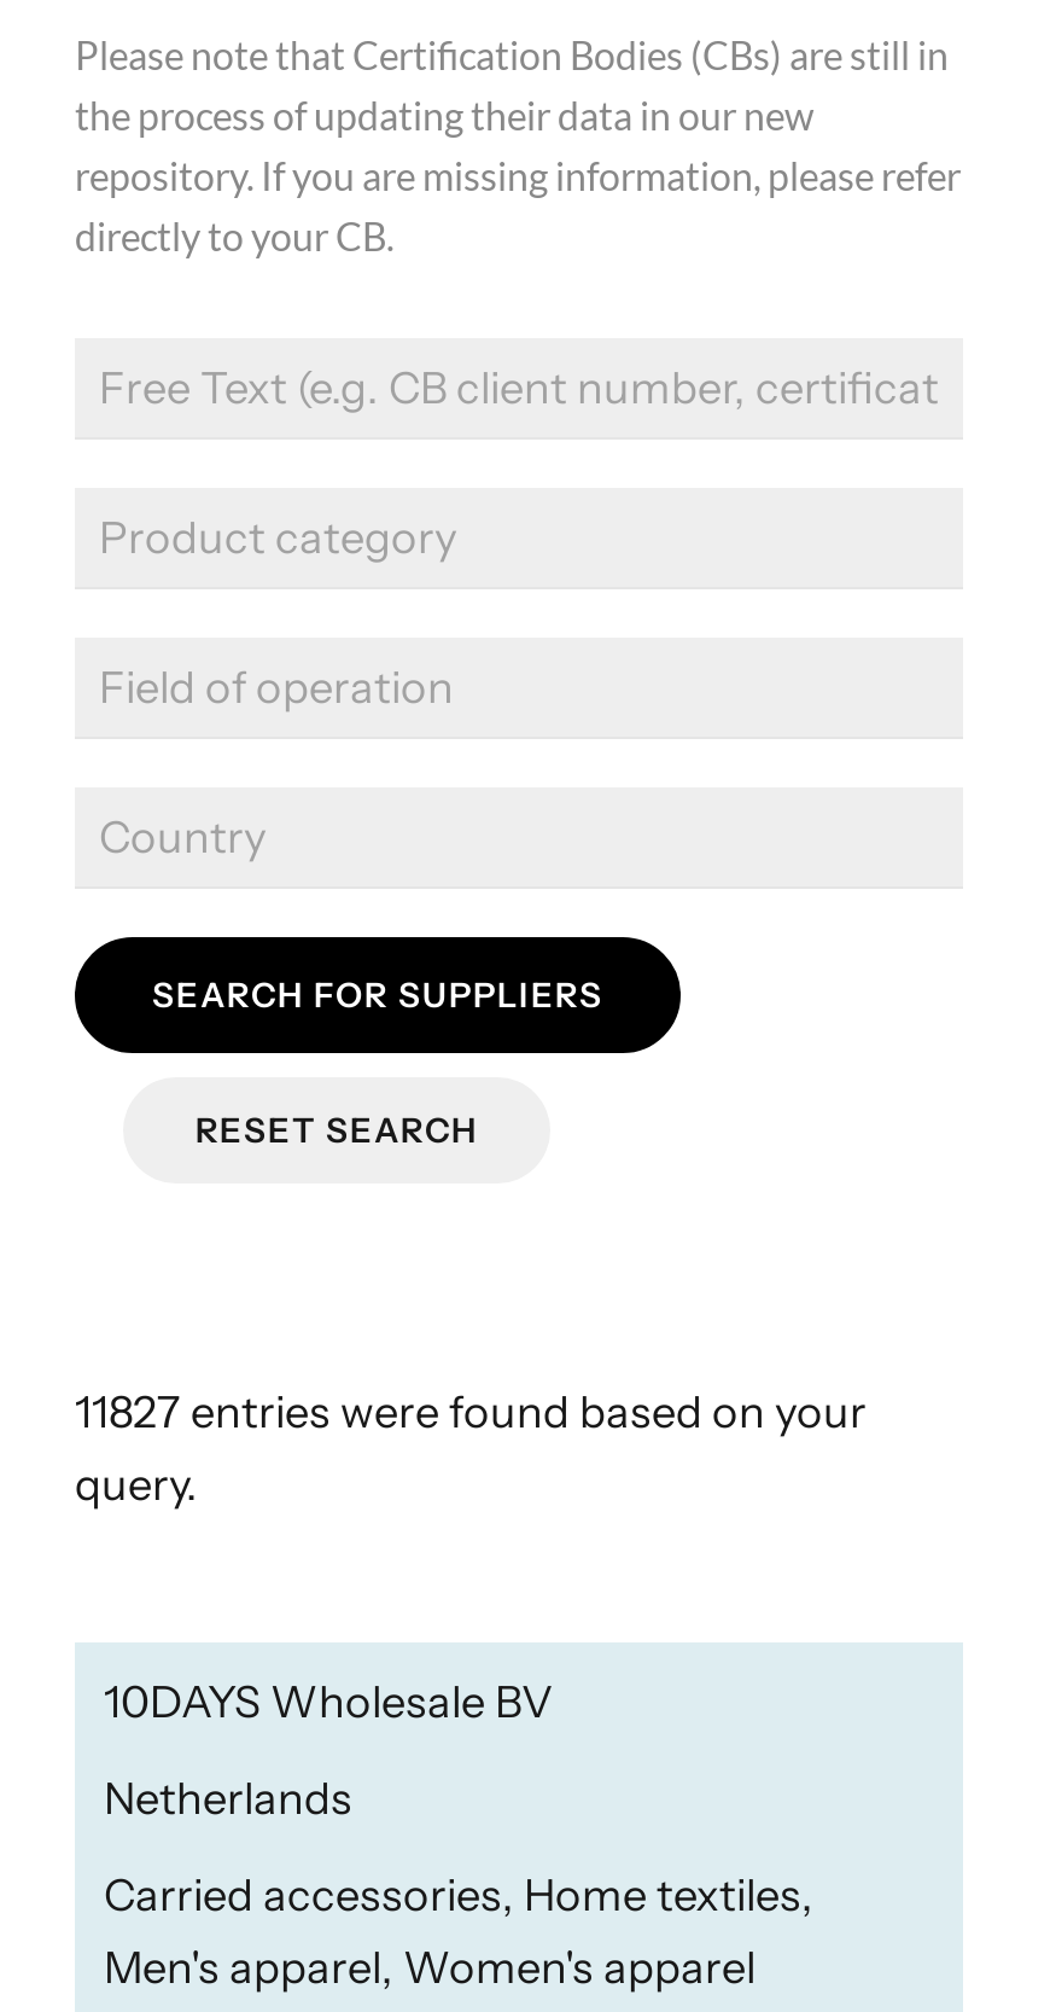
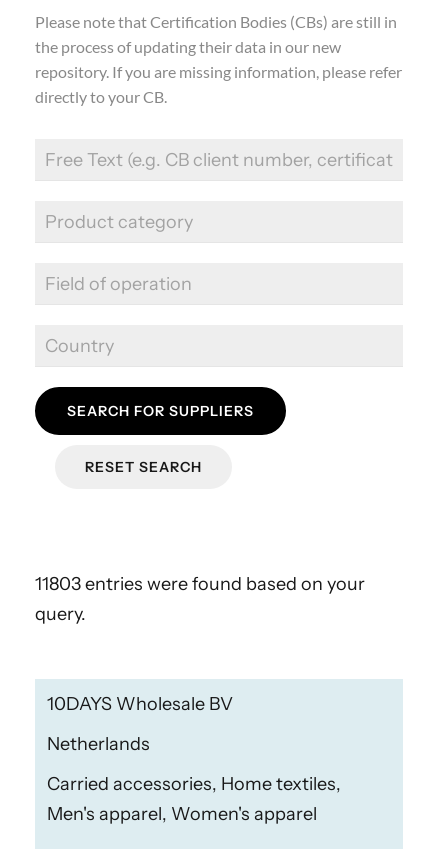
[75,1386,867,1440] 11827 entries were found based on your -> [35,573,365,595] 11803 entries were found based on your

